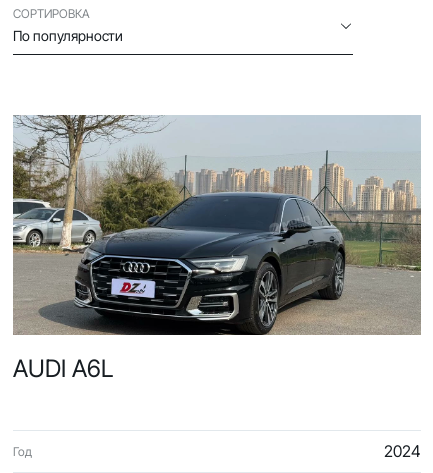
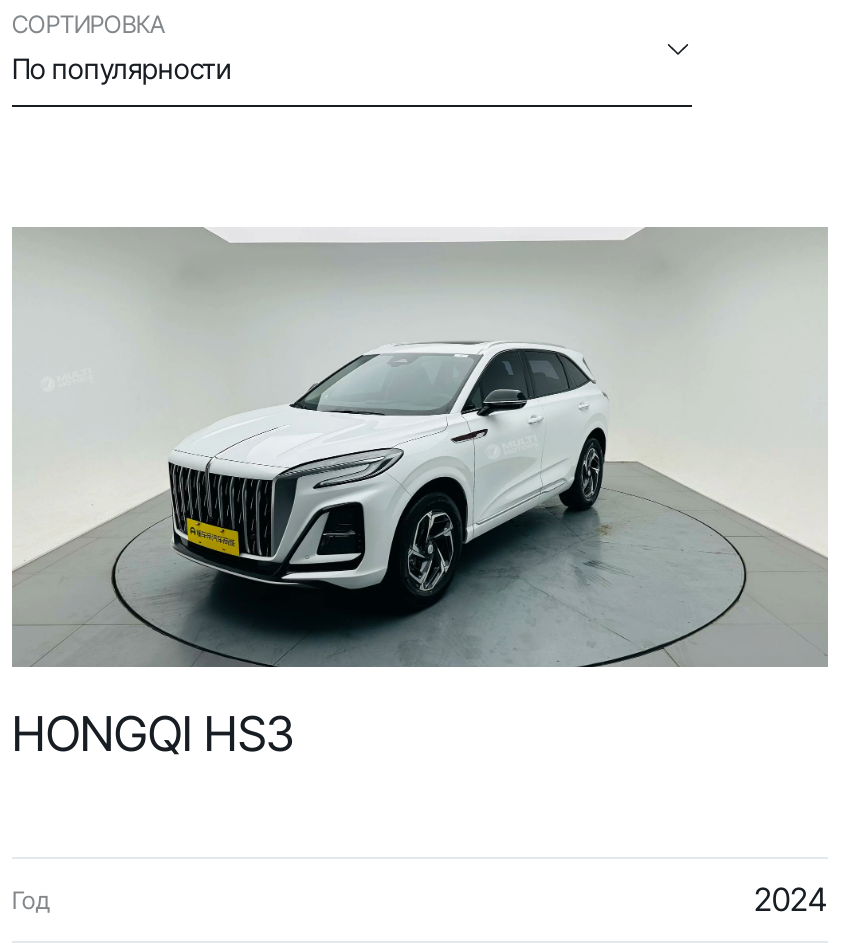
[12,115,422,383] [image] | AUDI A6L -> [12,229,828,763] [image] | HONGQI HS3

